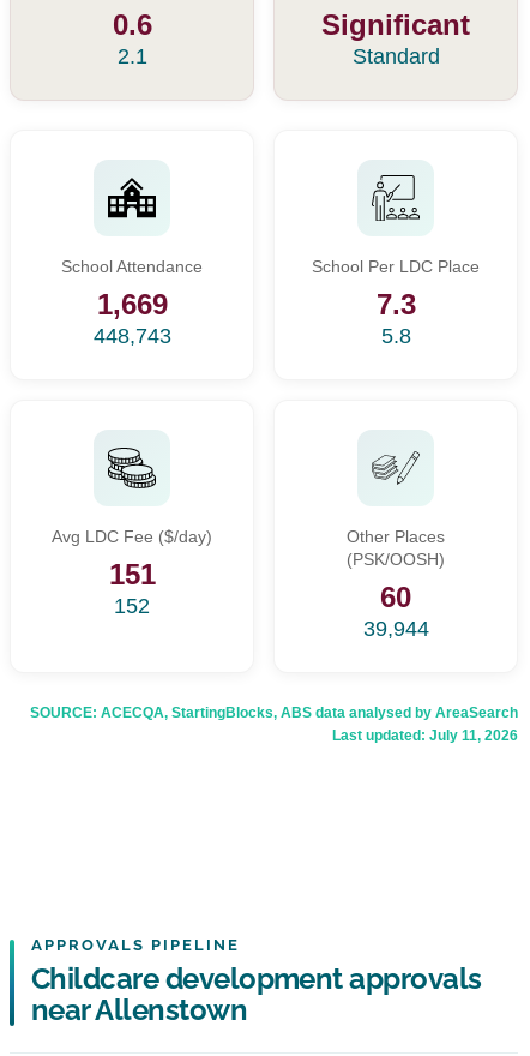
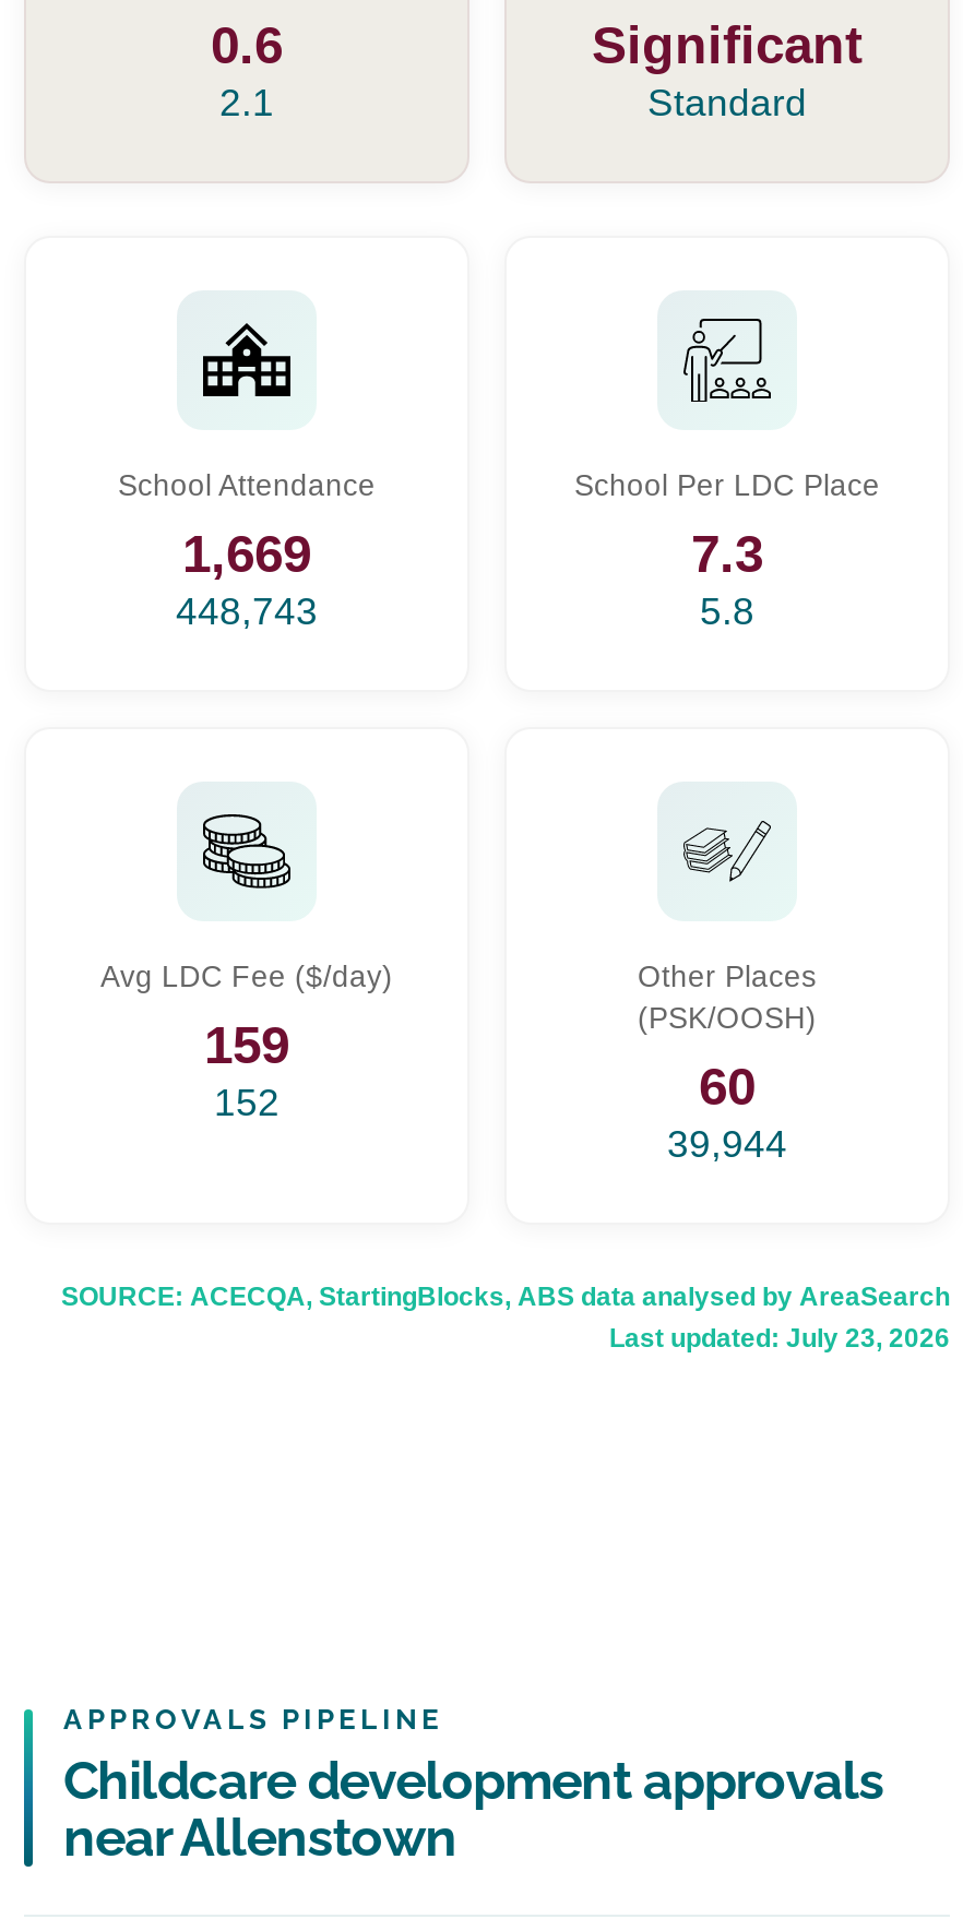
[109,558,155,590] 151 -> [204,1015,289,1074] 159
[332,727,518,744] Last updated: July 11, 2026 -> [609,1323,950,1354] Last updated: July 23, 2026

